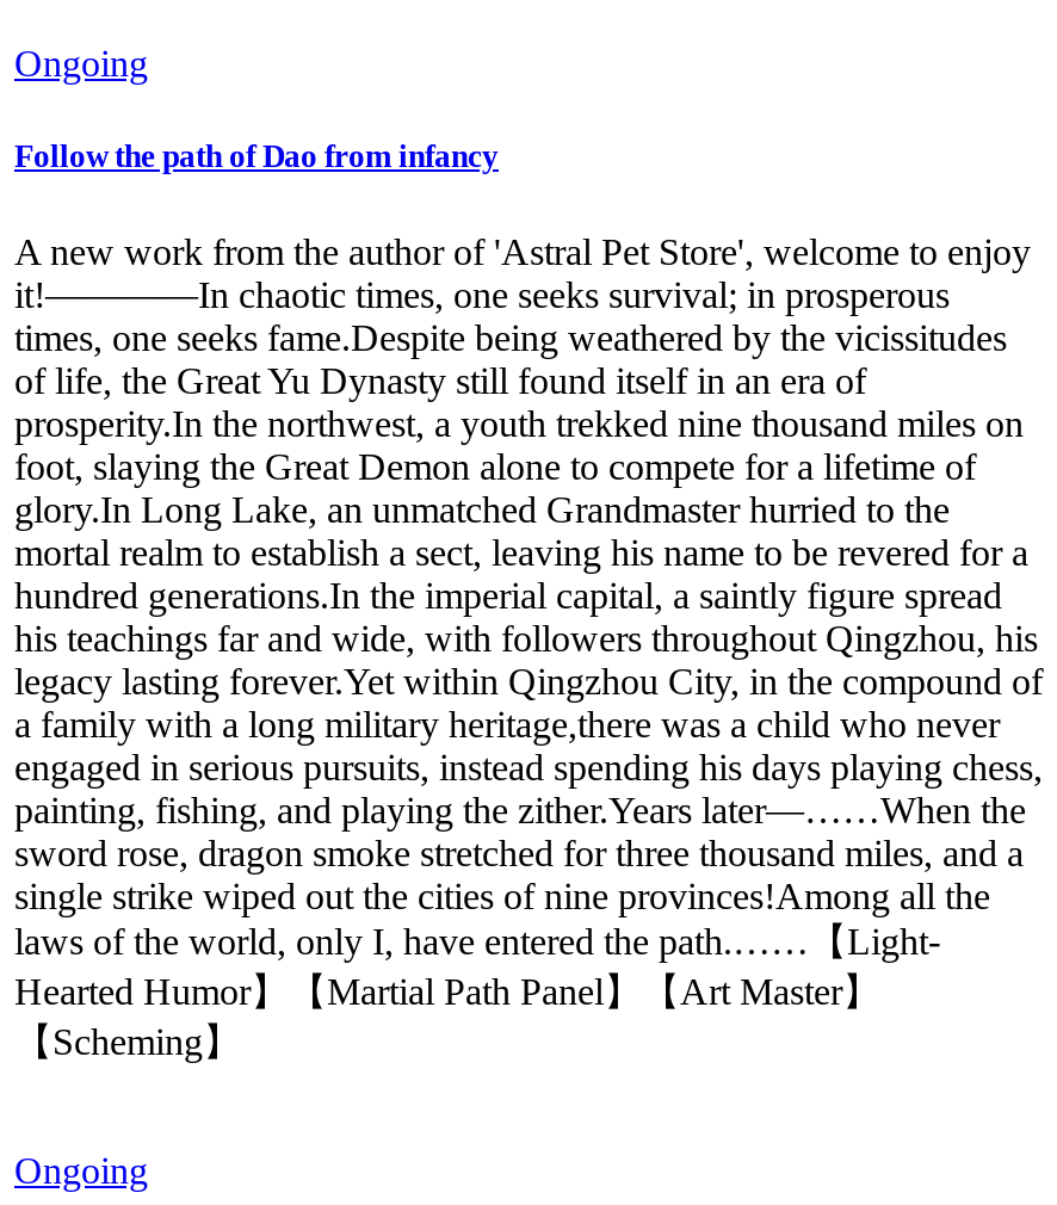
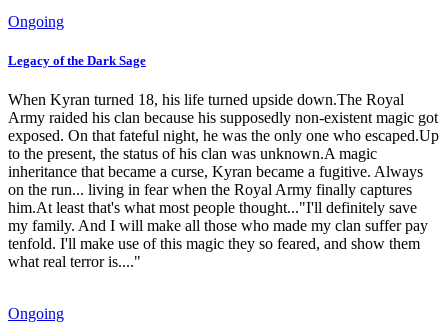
[14,140,499,175] Follow the path of Dao from infancy -> [8,53,146,68] Legacy of the Dark Sage
[14,231,1043,1061] A new work from the author of 'Astral Pet Store', welcome to enjoy | it!————In chaotic times, one seeks survival; in prosperous | times, one seeks fame.Despite being weathered by the vicissitudes | of life, the Great Yu Dynasty still found itself in an era of | prosperity.In the northwest, a youth trekked nine thousand miles on | foot, slaying the Great Demon alone to compete for a lifetime of | glory.In Long Lake, an unmatched Grandmaster hurried to the | mortal realm to establish a sect, leaving his name to be revered for a | hundred generations.In the imperial capital, a saintly figure spread | his teachings far and wide, with followers throughout Qingzhou, his | legacy lasting forever.Yet within Qingzhou City, in the compound of | a family with a long military heritage,there was a child who never | engaged in serious pursuits, instead spending his days playing chess, | painting, fishing, and playing the zither.Years later—……When the | sword rose, dragon smoke stretched for three thousand miles, and a | single strike wiped out the cities of nine provinces!Among all the | laws of the world, only I, have entered the path.……【Light- | Hearted Humor】【Martial Path Panel】【Art Master】 | 【Scheming】 -> [8,91,439,270] When Kyran turned 18, his life turned upside down.The Royal | Army raided his clan because his supposedly non-existent magic got | exposed. On that fateful night, he was the only one who escaped.Up | to the present, the status of his clan was unknown.A magic | inheritance that became a curse, Kyran became a fugitive. Always | on the run... living in fear when the Royal Army finally captures | him.At least that's what most people thought..."I'll definitely save | my family. And I will make all those who made my clan suffer pay | tenfold. I'll make use of this magic they so feared, and show them | what real terror is...."

